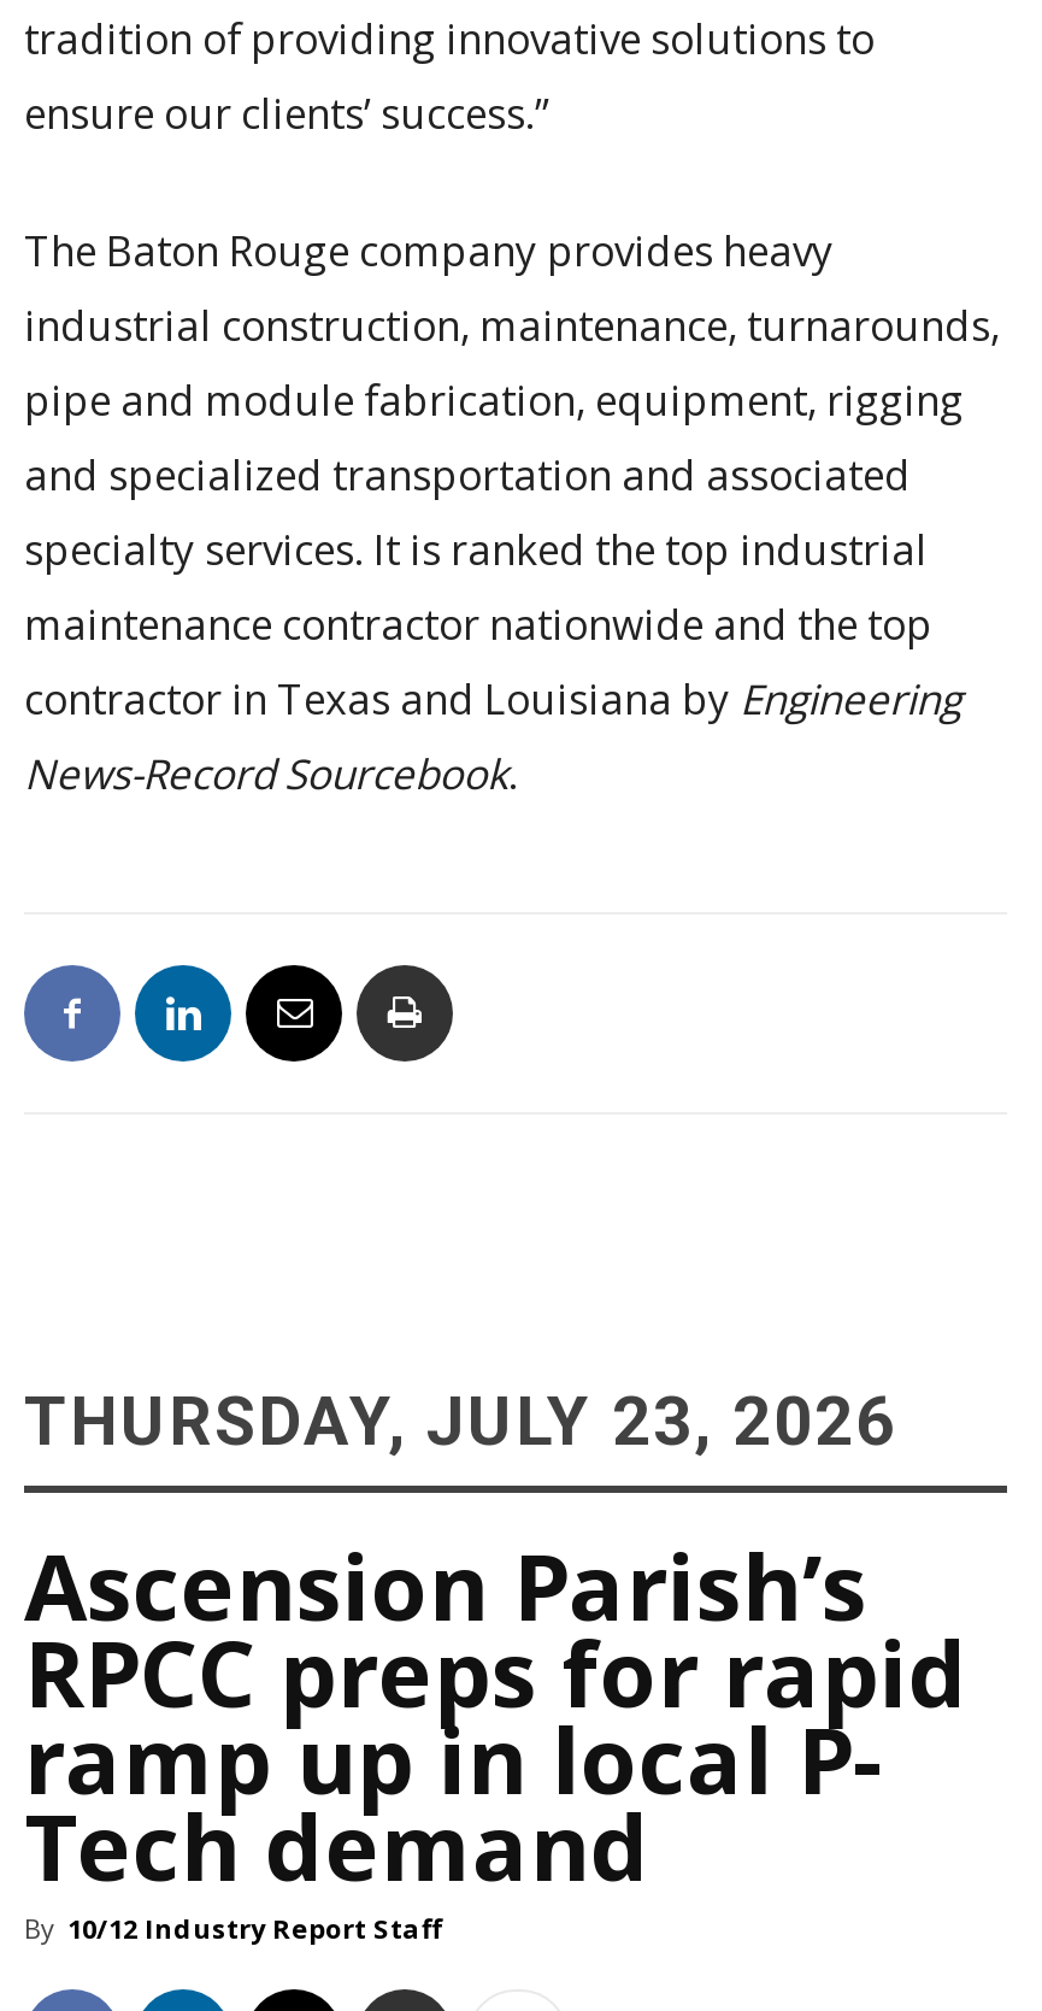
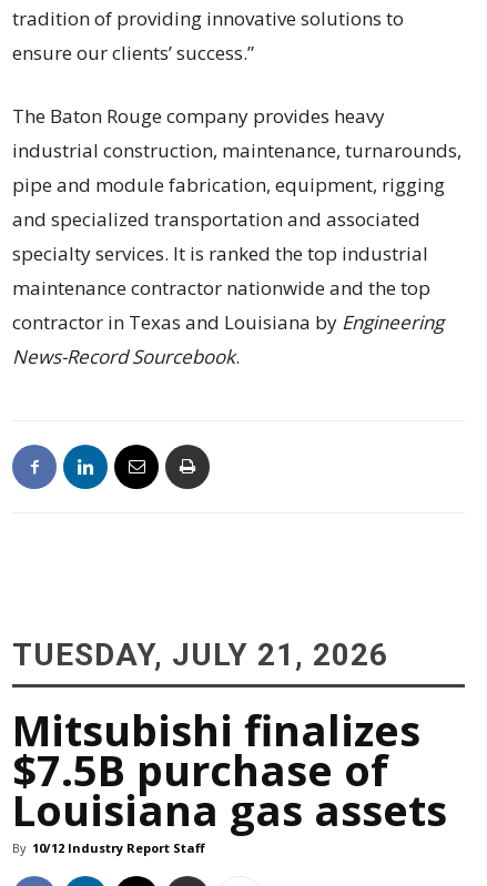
[24,1382,896,1462] THURSDAY, JULY 23, 2026 -> [12,637,388,673] TUESDAY, JULY 21, 2026
[24,1522,969,1907] Ascension Parish’s | RPCC preps for rapid | ramp up in local P- | Tech demand -> [12,701,447,838] Mitsubishi finalizes | $7.5B purchase of | Louisiana gas assets

